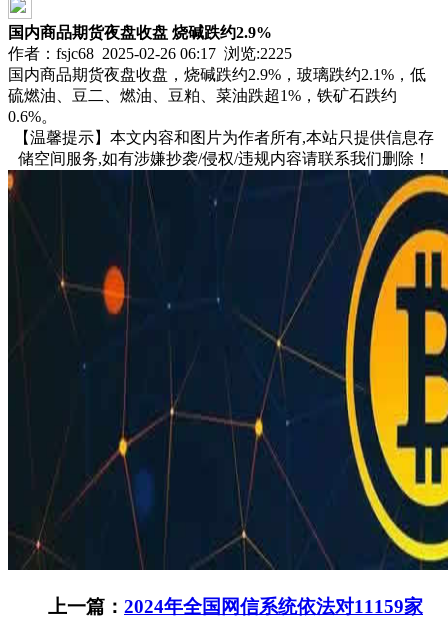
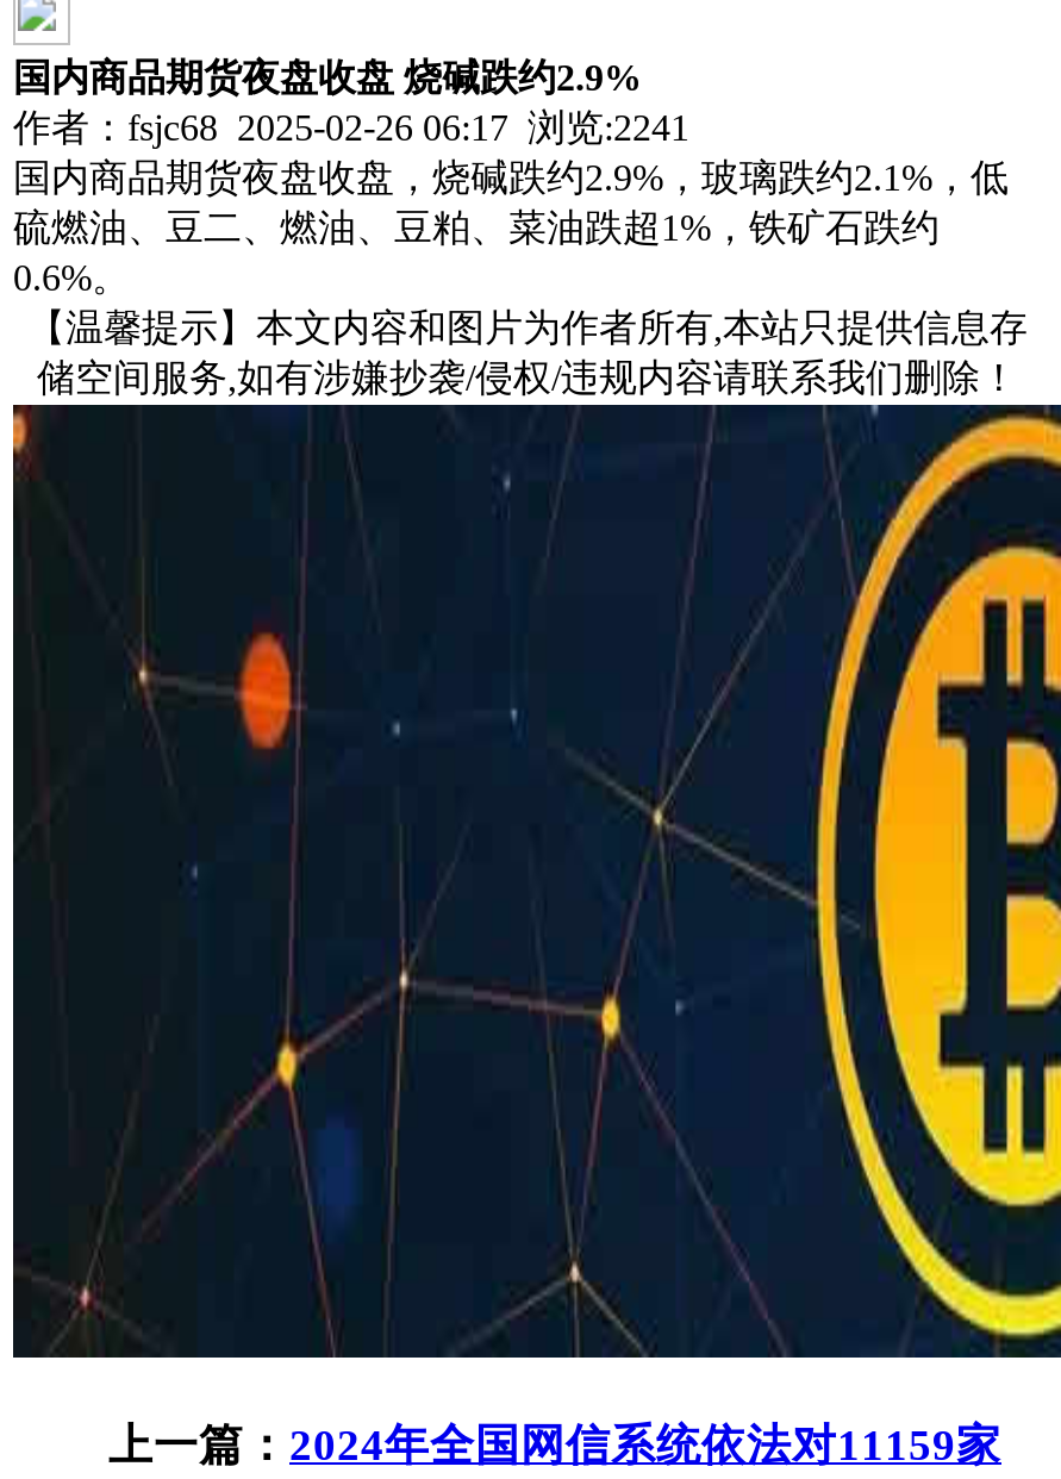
[8,45,292,62] 作者：fsjc68 2025-02-26 06:17 浏览:2225 -> [13,107,689,148] 作者：fsjc68 2025-02-26 06:17 浏览:2241

